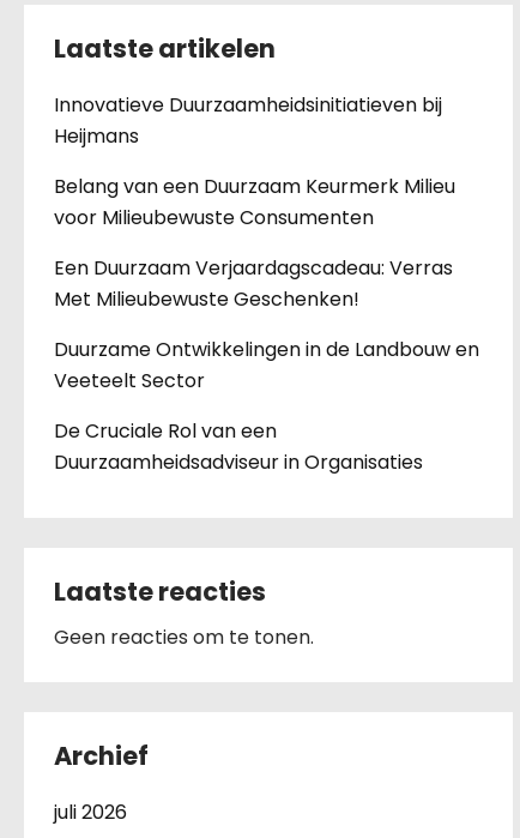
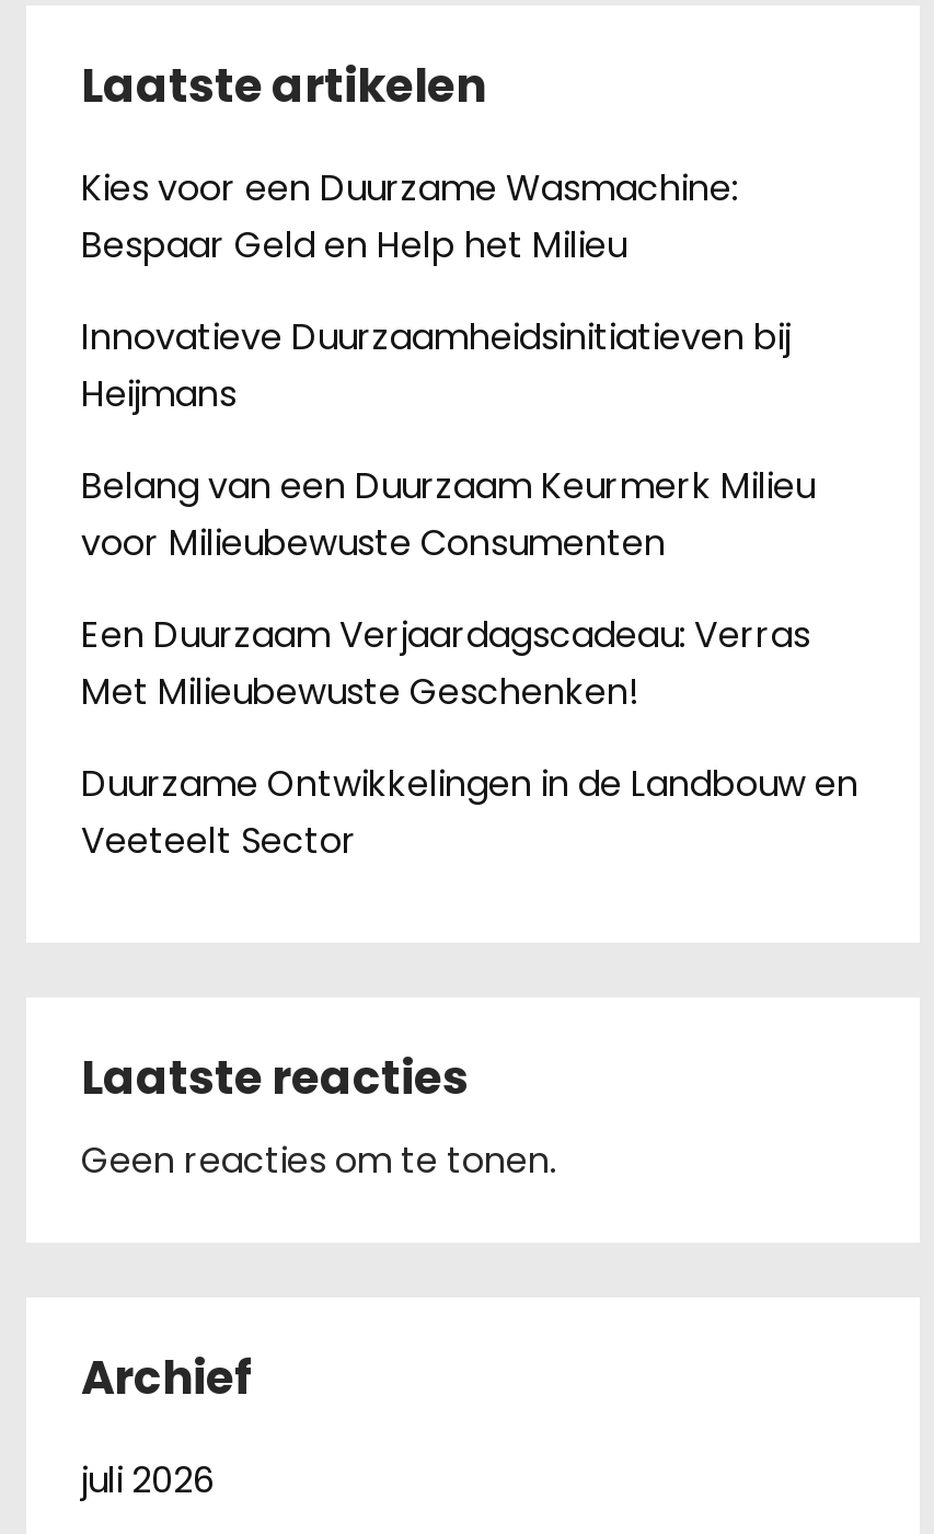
none -> [81,163,738,270] Kies voor een Duurzame Wasmachine: | Bespaar Geld en Help het Milieu
moved [54,91,479,394] -> [81,312,858,866]: Innovatieve Duurzaamheidsinitiatieven bij | Heijmans | Belang van een Duurzaam Keurmerk Milieu | voor Milieubewuste Consumenten | Een Duurzaam Verjaardagscadeau: Verras | Met Milieubewuste Geschenken! | Duurzame Ontwikkelingen in de Landbouw en | Veeteelt Sector
[54,417,423,476] De Cruciale Rol van een | Duurzaamheidsadviseur in Organisaties -> none

